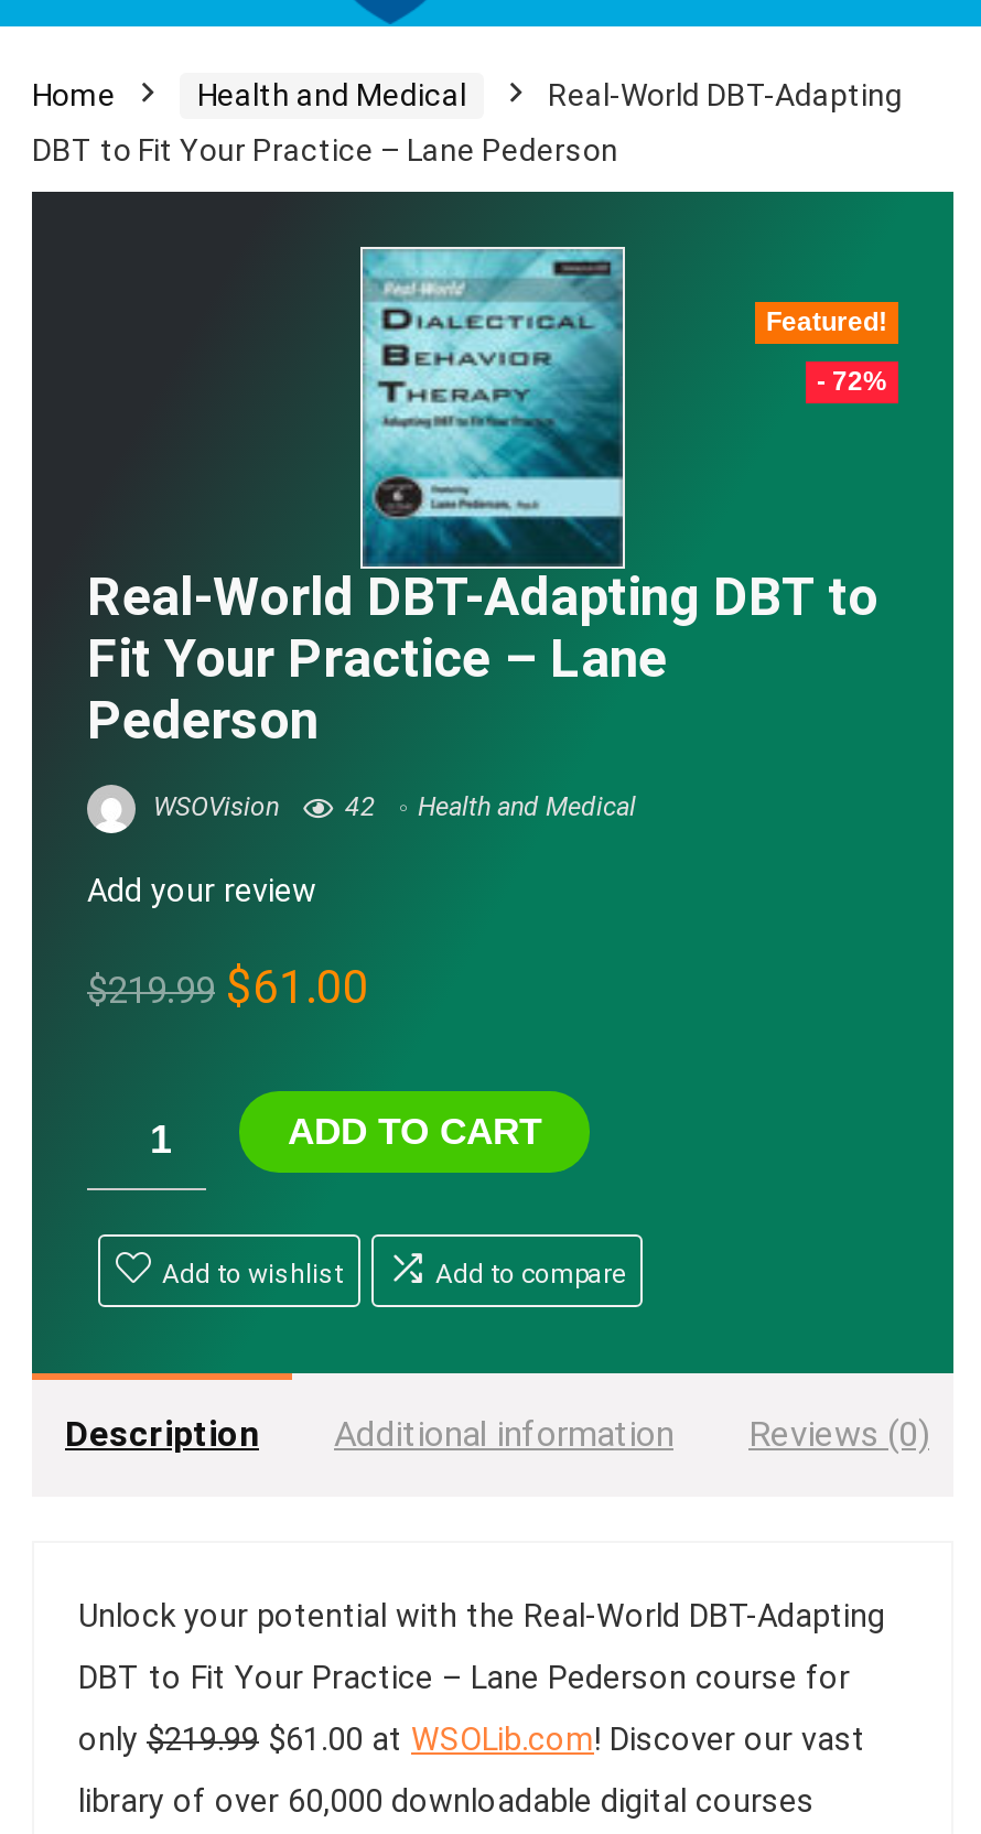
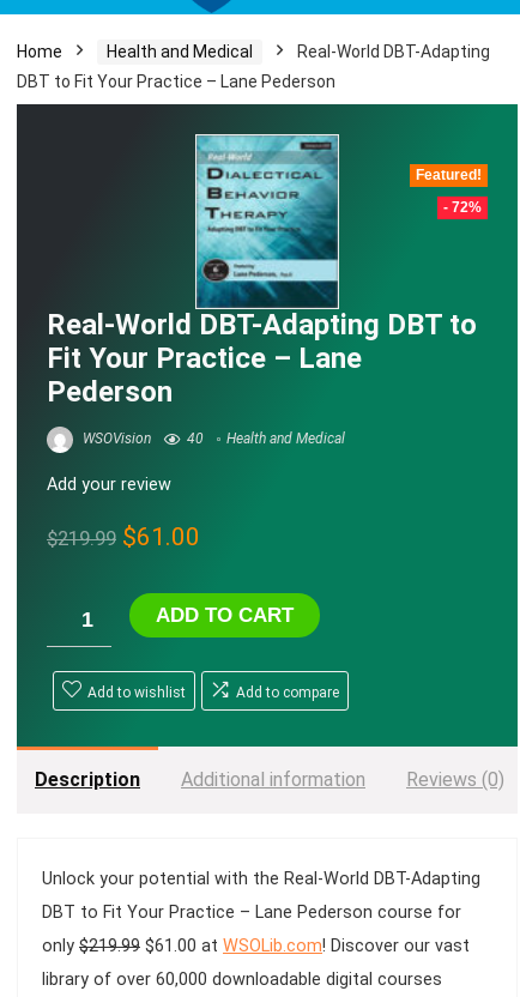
[345,792,636,823] 42 Health and Medical -> [187,430,345,447] 40 Health and Medical

